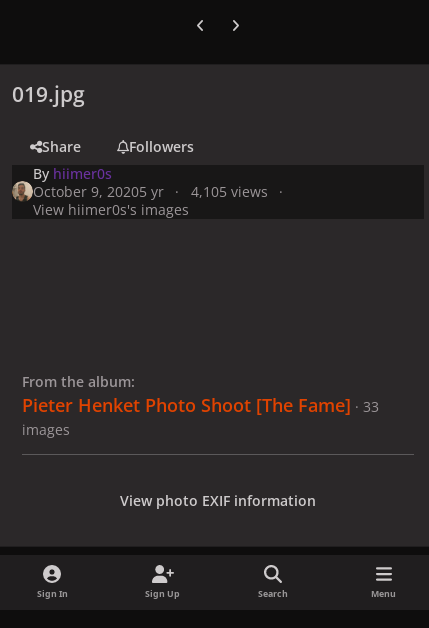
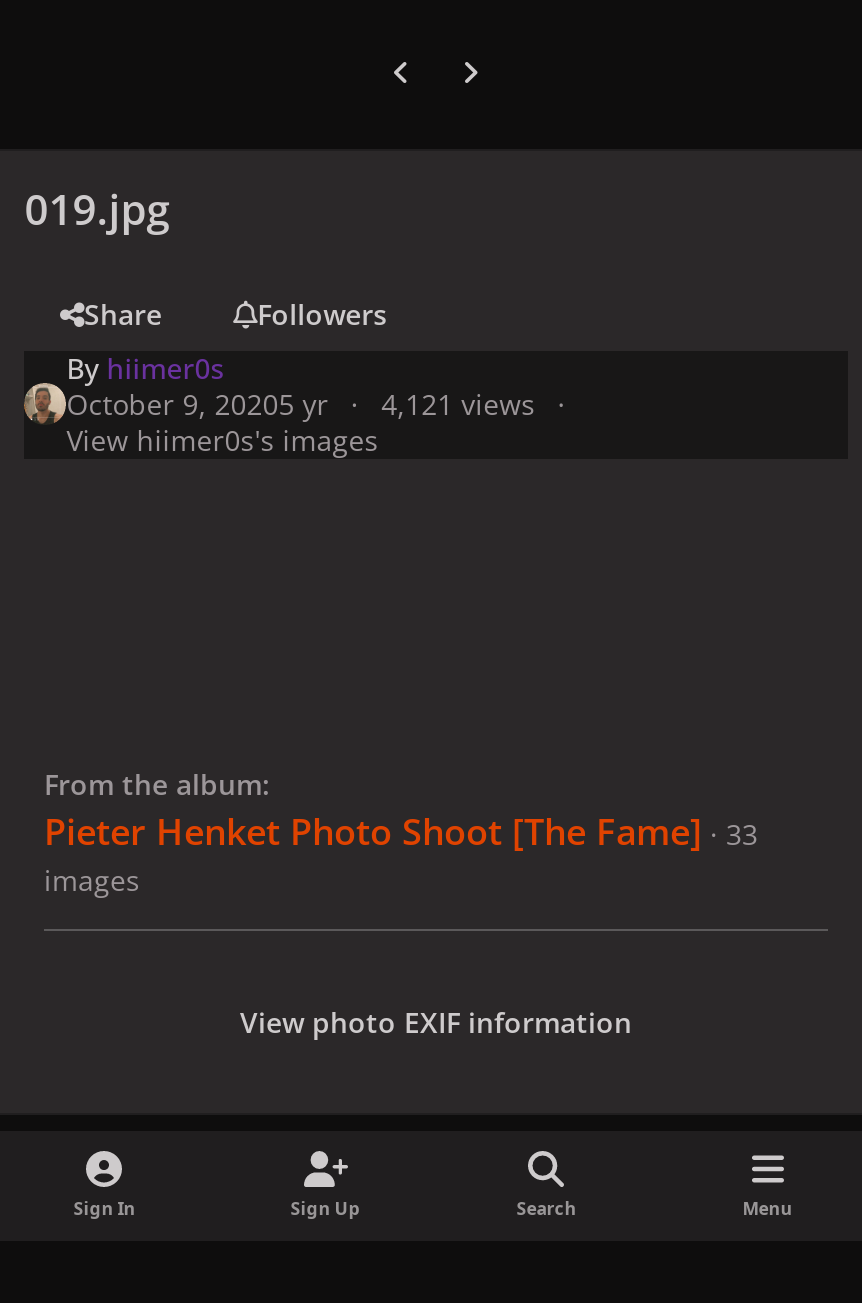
[33,181,268,200] October 9, 20205 yr 4,105 views -> [66,384,535,422] October 9, 20205 yr 4,121 views

